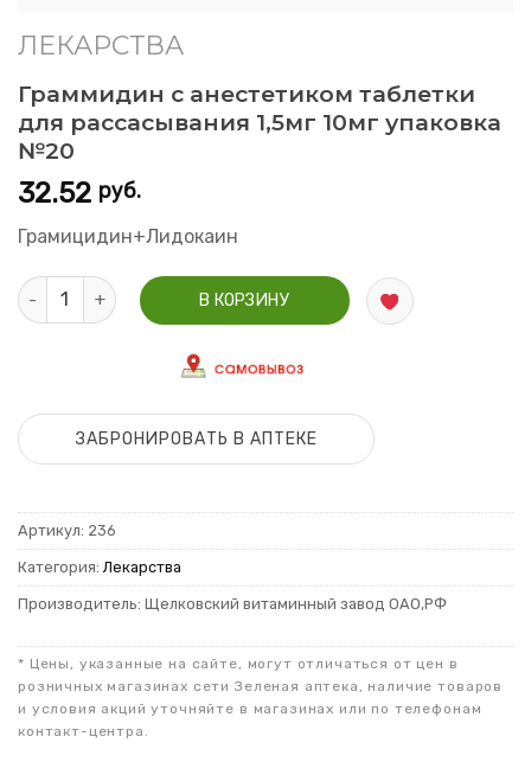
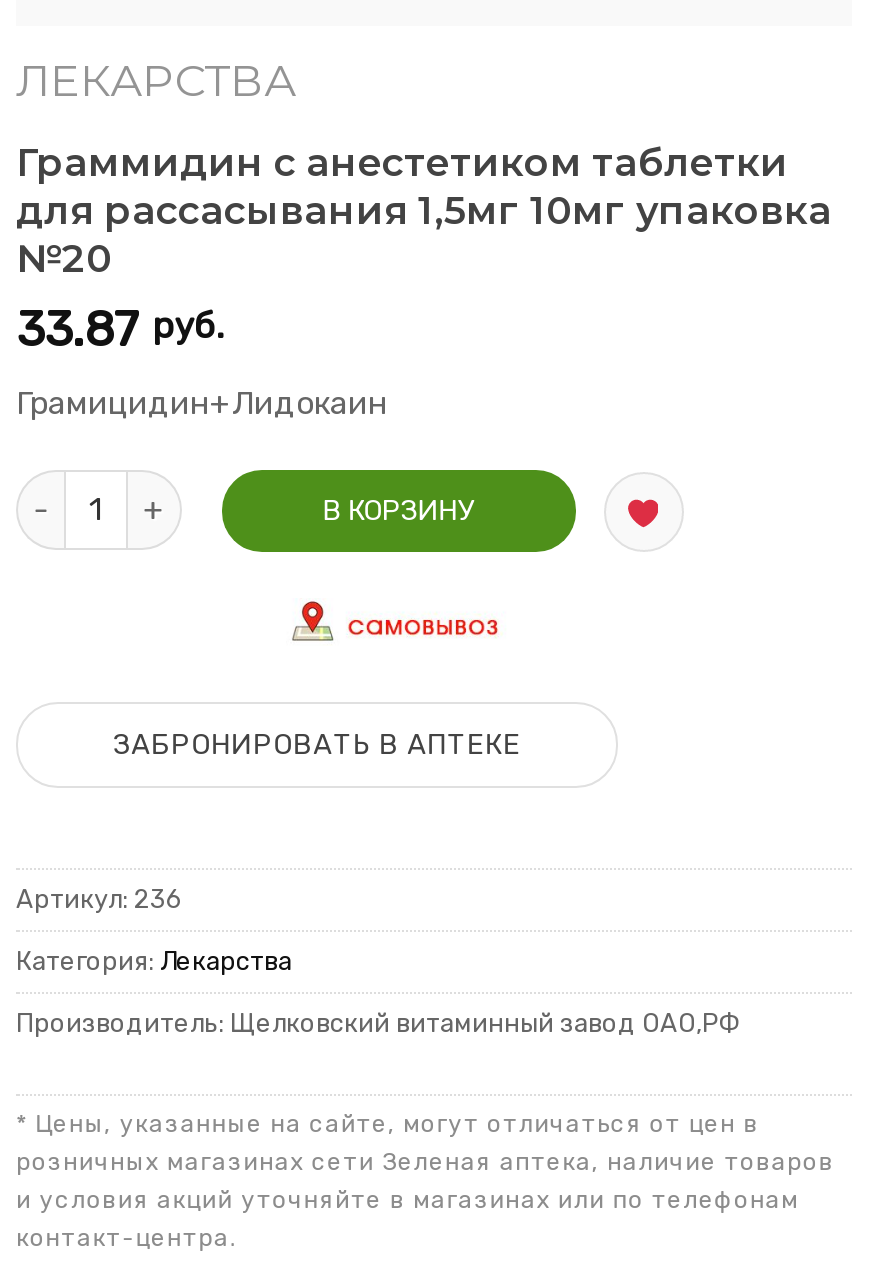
[18,177,141,210] 32.52 руб. -> [16,302,224,358] 33.87 руб.

